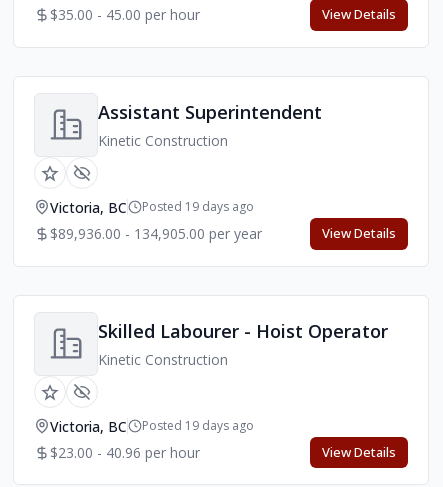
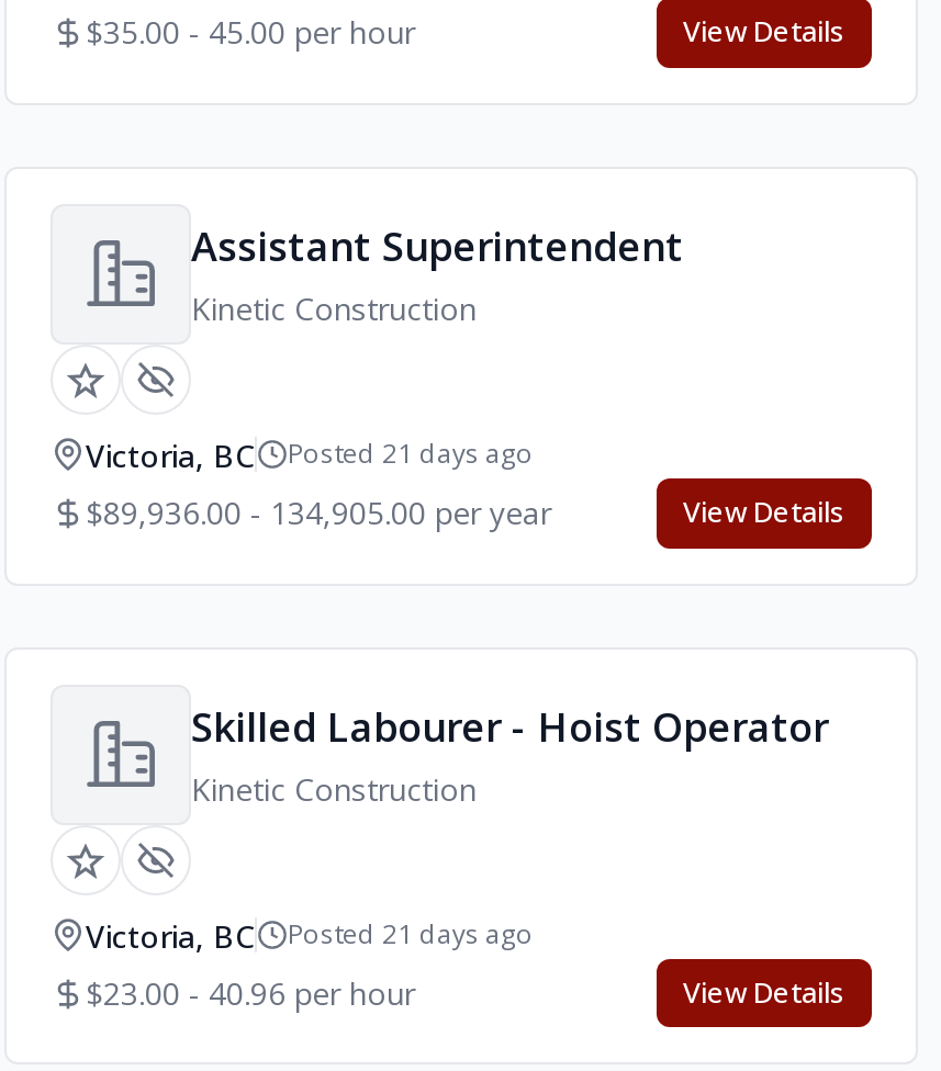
[142,198,254,215] Posted 19 days ago -> [288,435,534,473] Posted 21 days ago
[142,417,254,434] Posted 19 days ago -> [288,916,534,953] Posted 21 days ago

